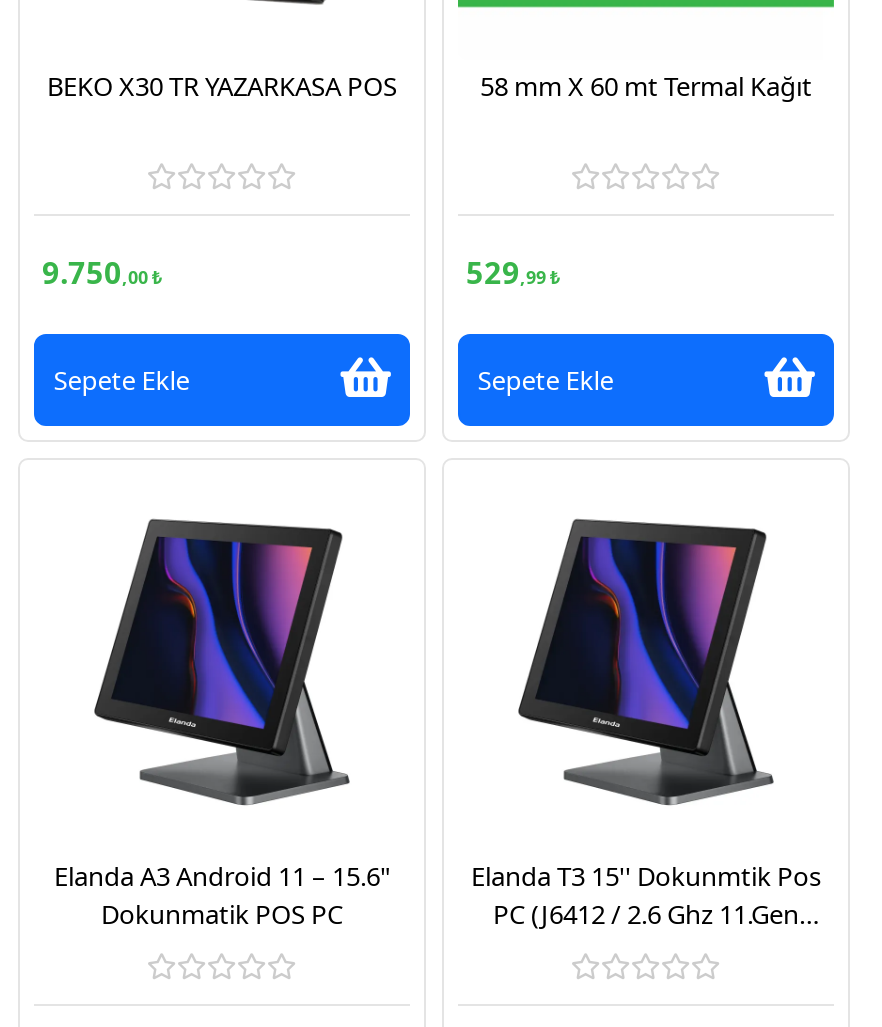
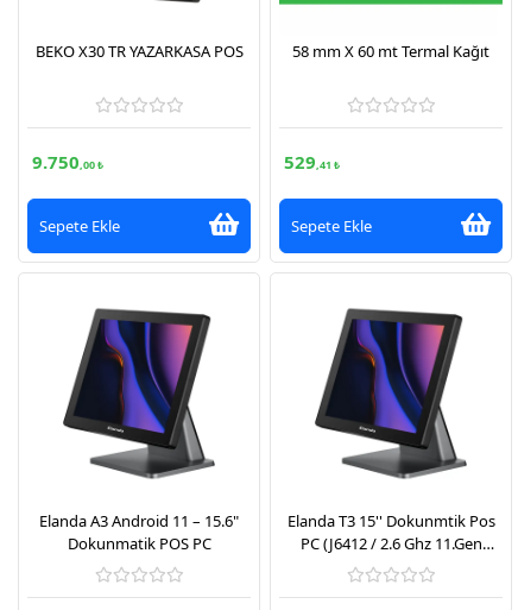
[466,252,560,292] 529,99 ₺ -> [284,150,340,174] 529,41 ₺

